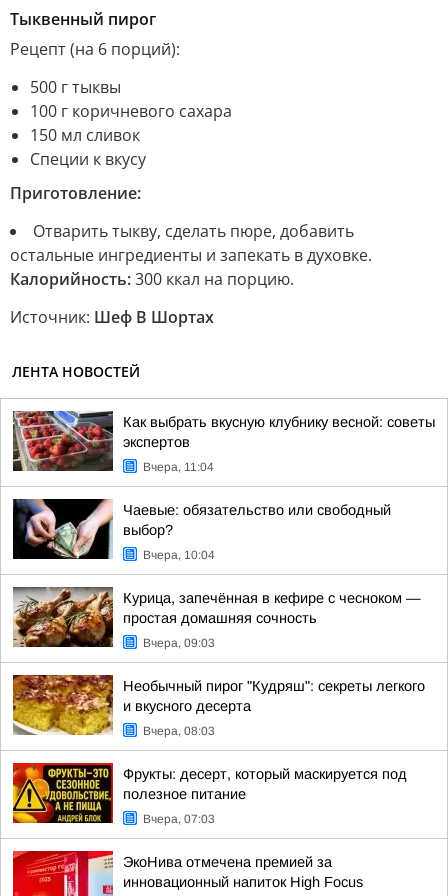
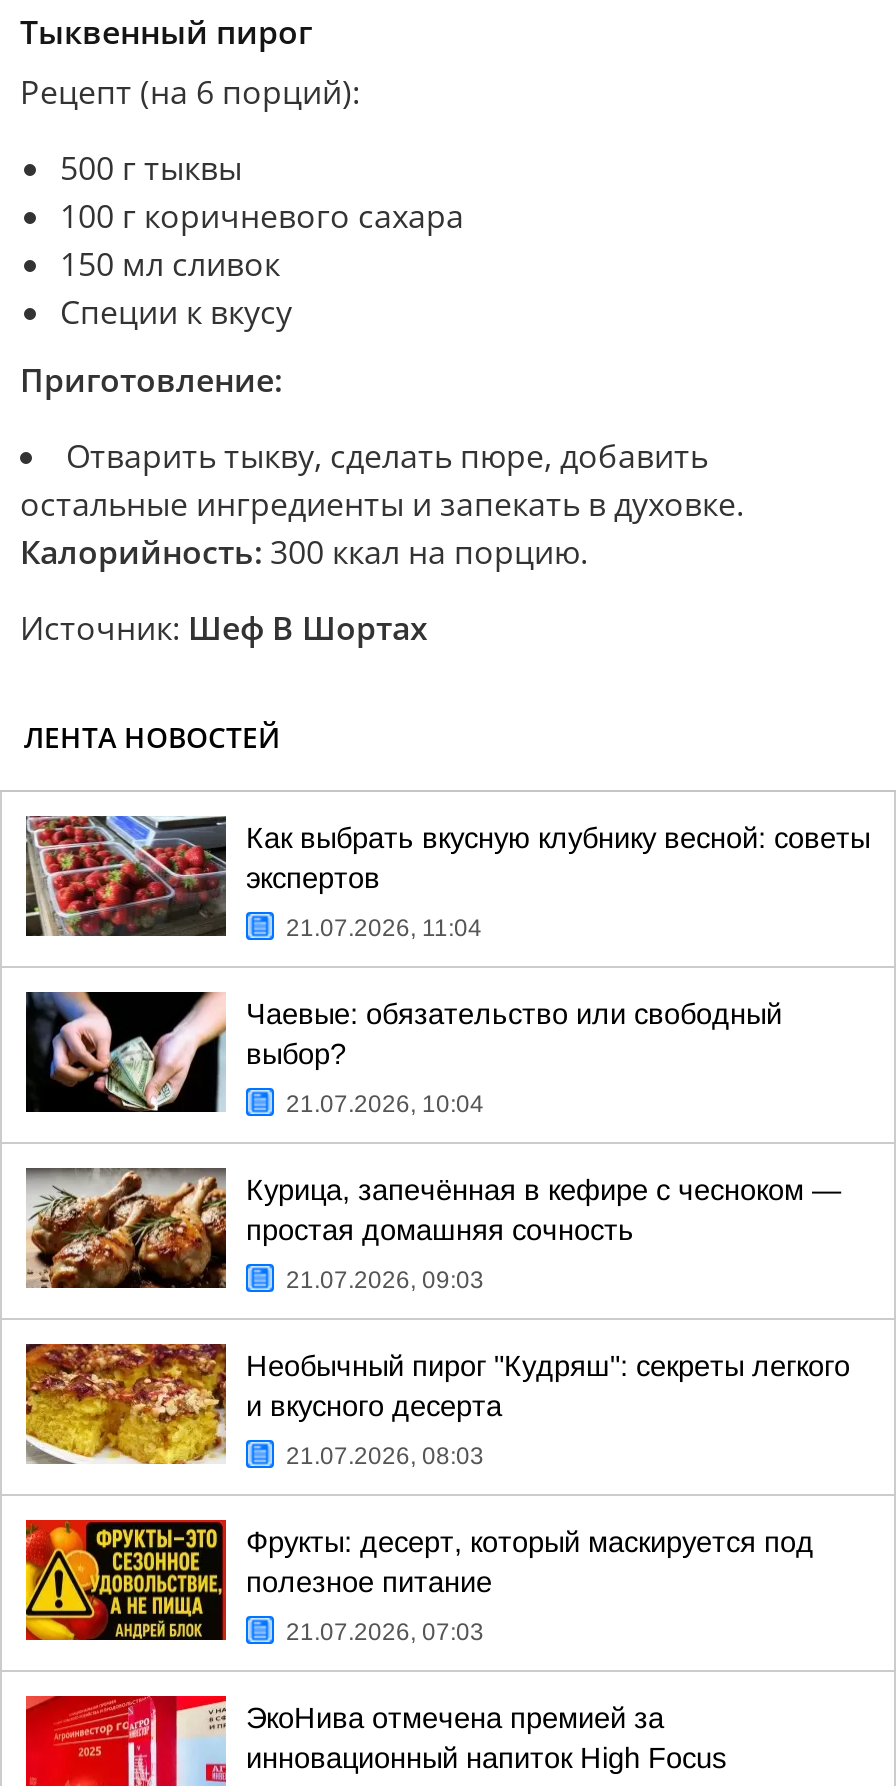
[143,460,214,474] Вчера, 11:04 -> [286,914,482,942] 21.07.2026, 11:04
[143,548,215,562] Вчера, 10:04 -> [286,1090,484,1118] 21.07.2026, 10:04
[143,636,215,650] Вчера, 09:03 -> [286,1266,484,1294] 21.07.2026, 09:03
[143,724,215,738] Вчера, 08:03 -> [286,1442,484,1470] 21.07.2026, 08:03
[143,812,215,826] Вчера, 07:03 -> [286,1618,484,1646] 21.07.2026, 07:03

